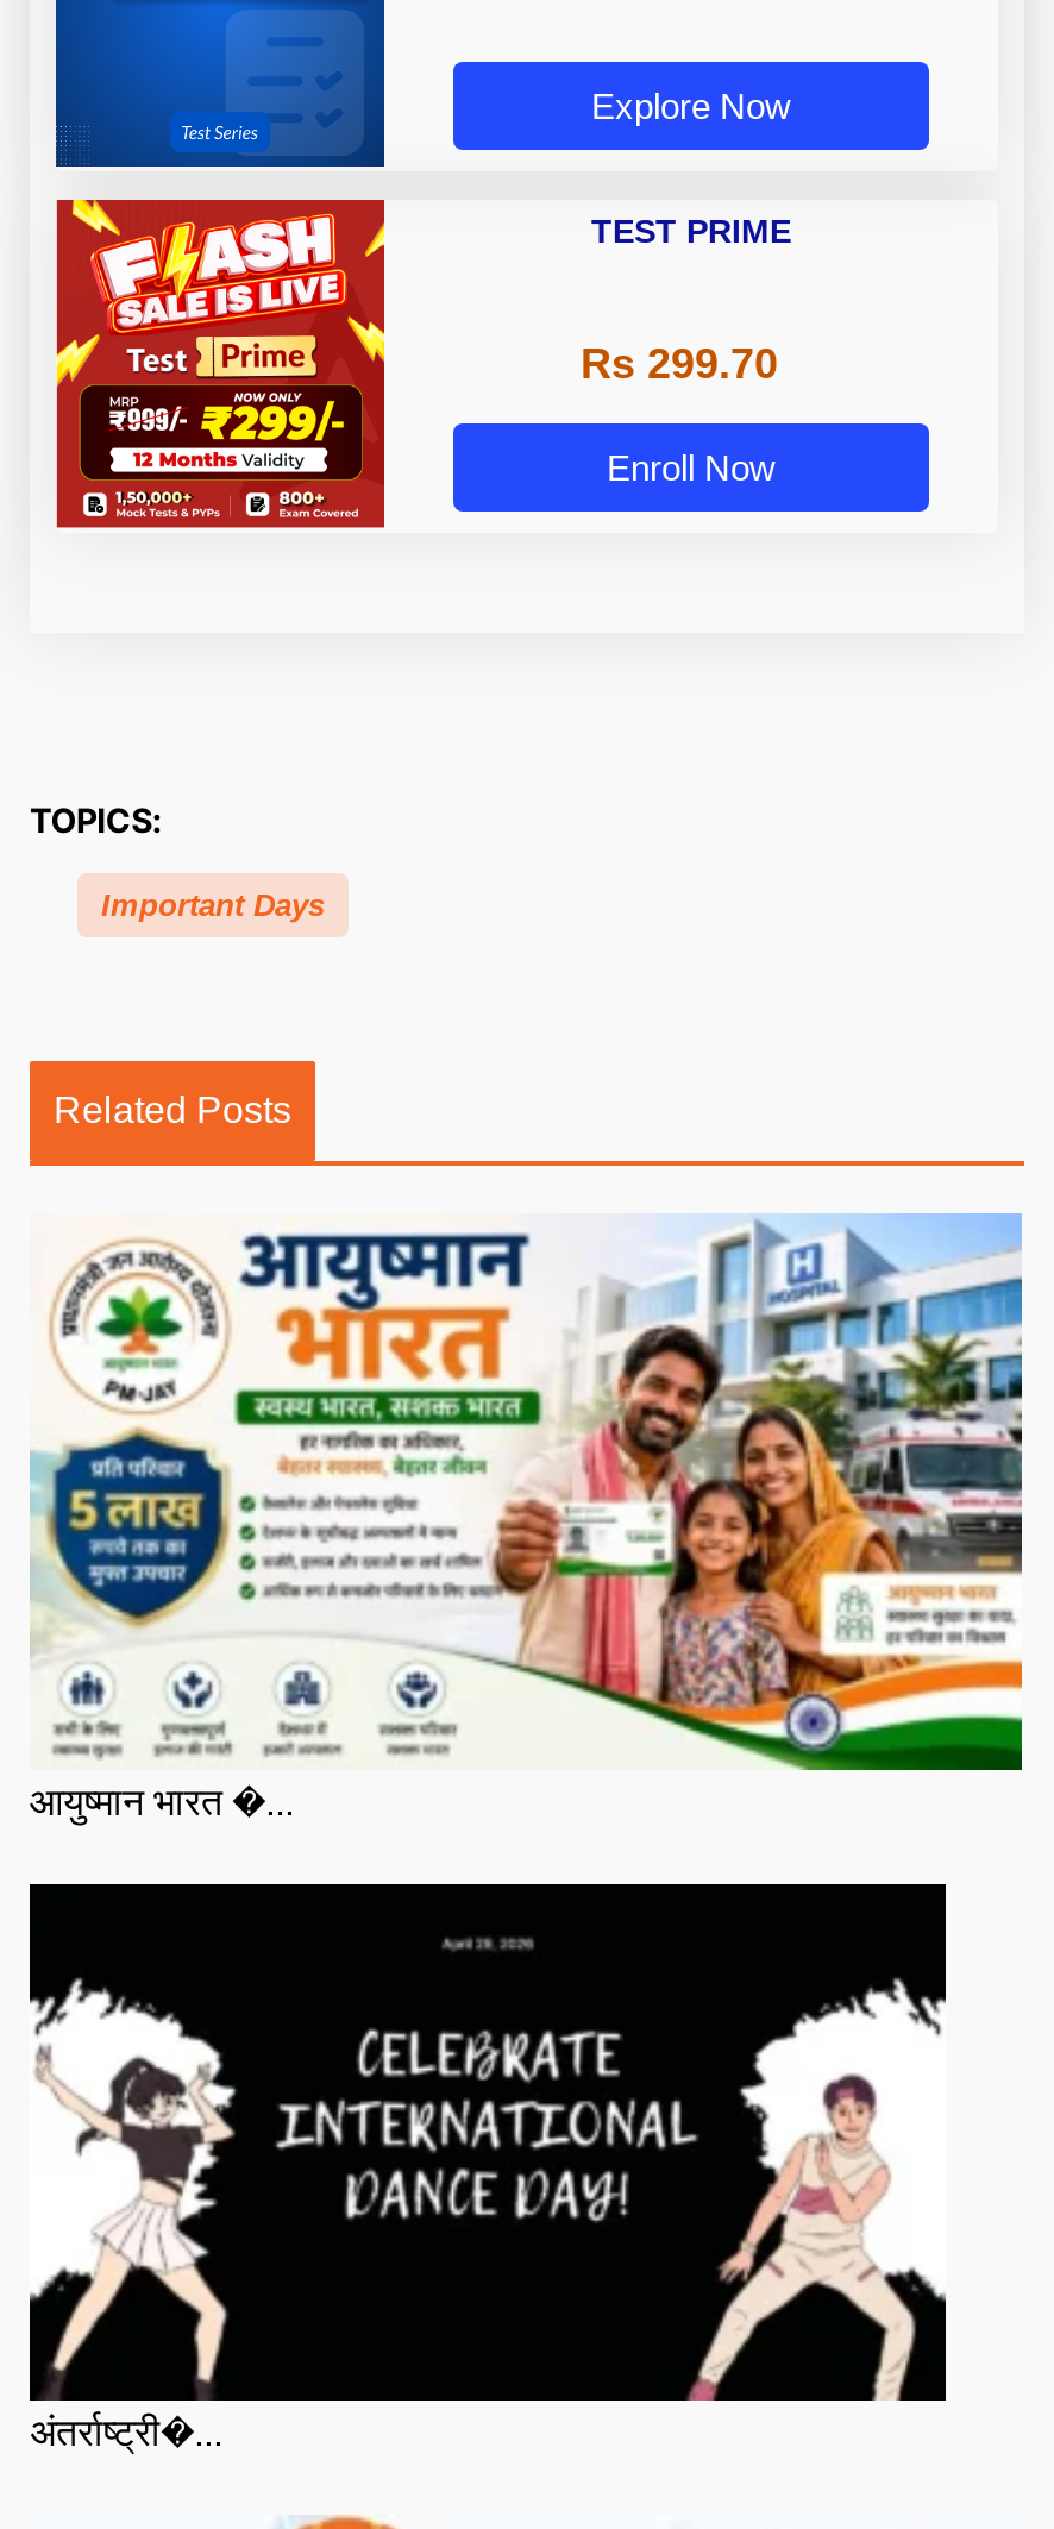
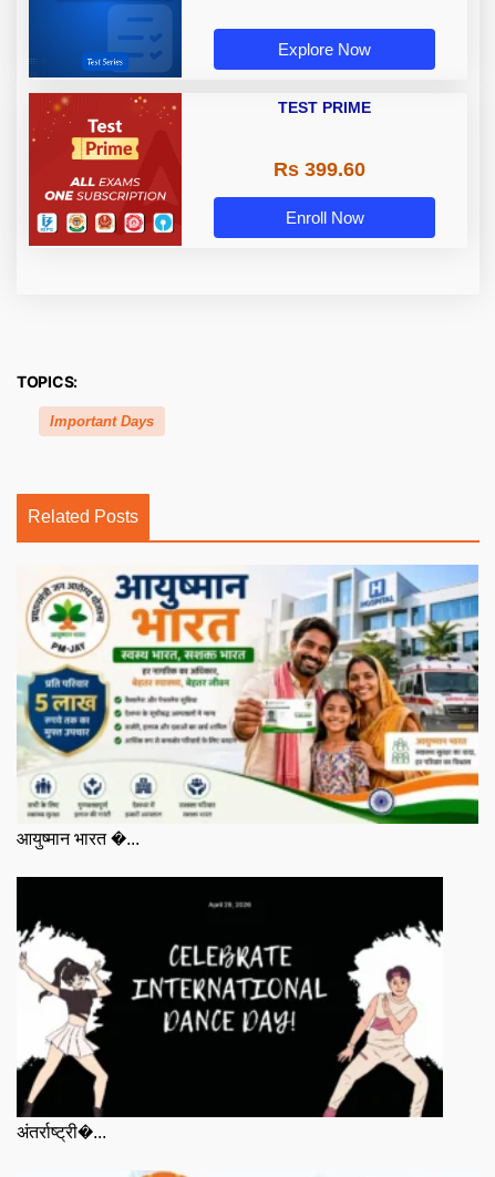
[54,197,387,521] [image] -> [28,92,183,240] [image]
[581,341,778,389] Rs 299.70 -> [273,159,365,181] Rs 399.60

